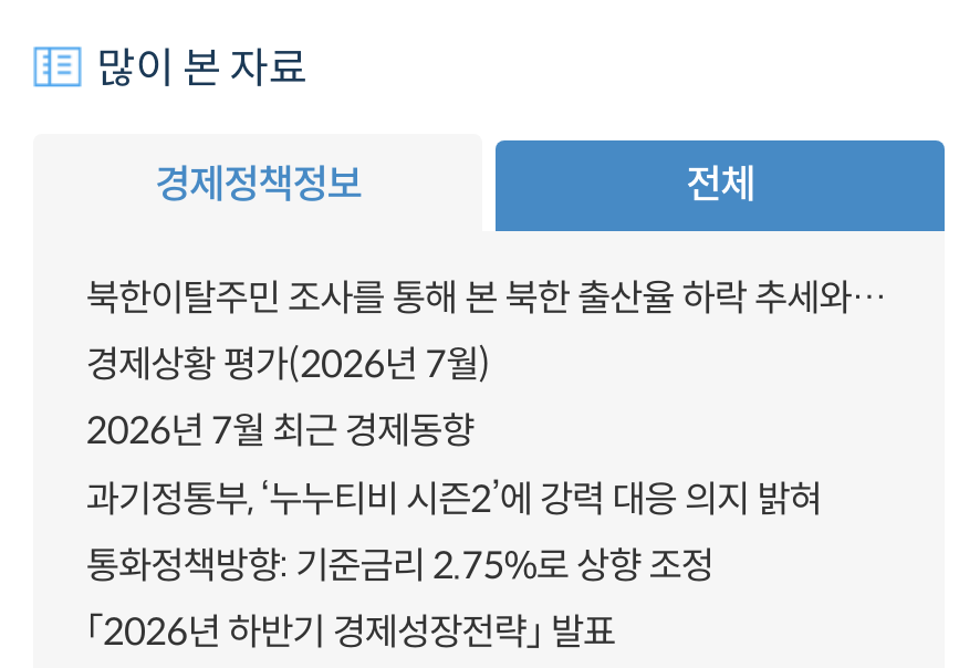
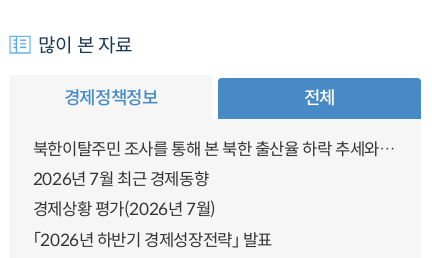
moved [86,342,490,388] -> [33,199,216,220]: 경제상황 평가(2026년 7월)
[86,476,821,590] 과기정통부, ‘누누티비 시즌2’에 강력 대응 의지 밝혀 | 통화정책방향: 기준금리 2.75%로 상향 조정 -> none

